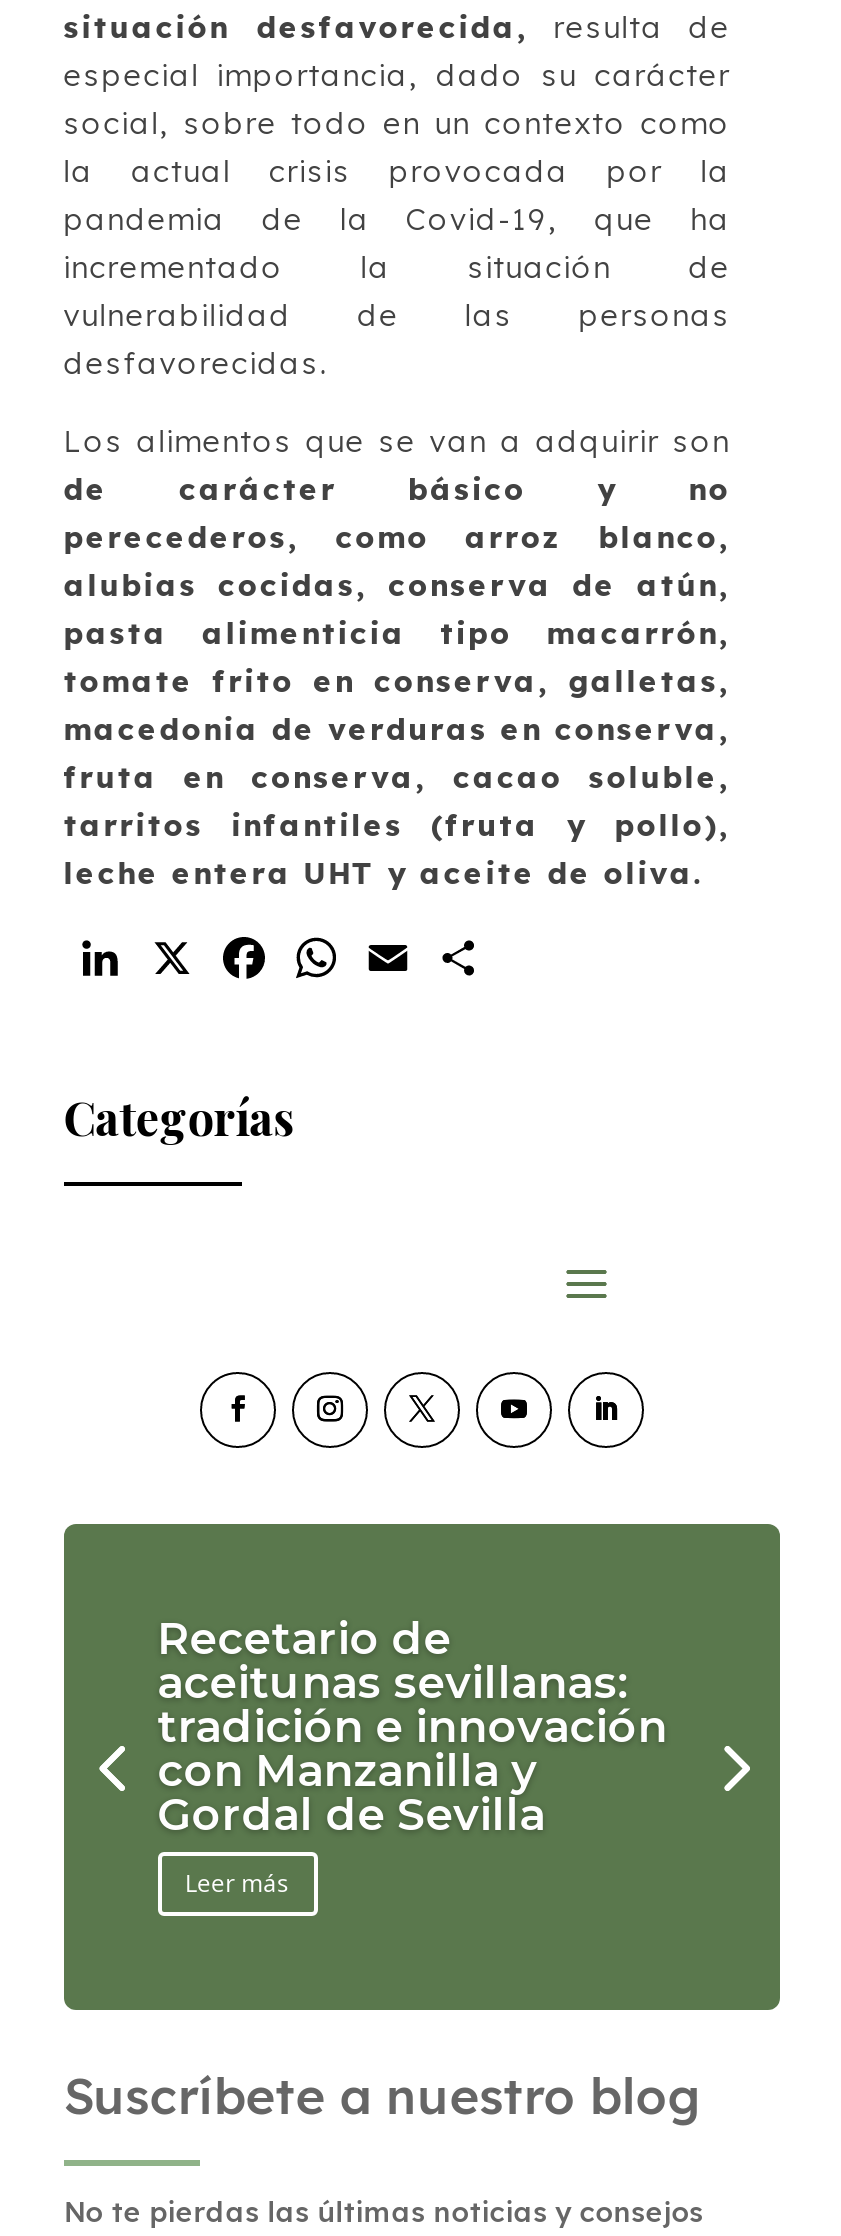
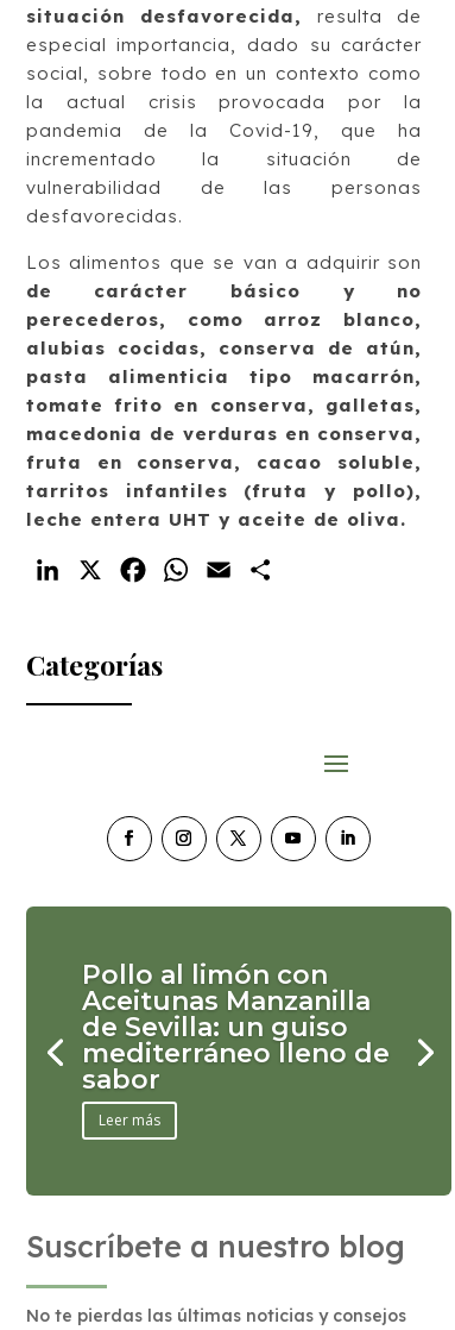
[157,1612,667,1842] Recetario de | aceitunas sevillanas: | tradición e innovación | con Manzanilla y | Gordal de Sevilla -> [82,959,389,1096] Pollo al limón con | Aceitunas Manzanilla | de Sevilla: un guiso | mediterráneo lleno de | sabor

